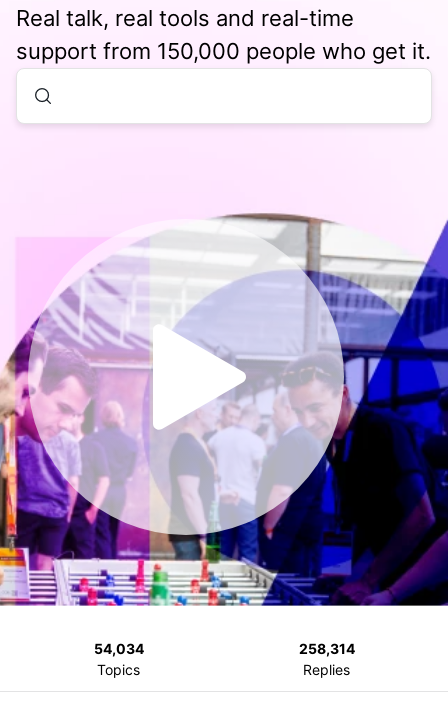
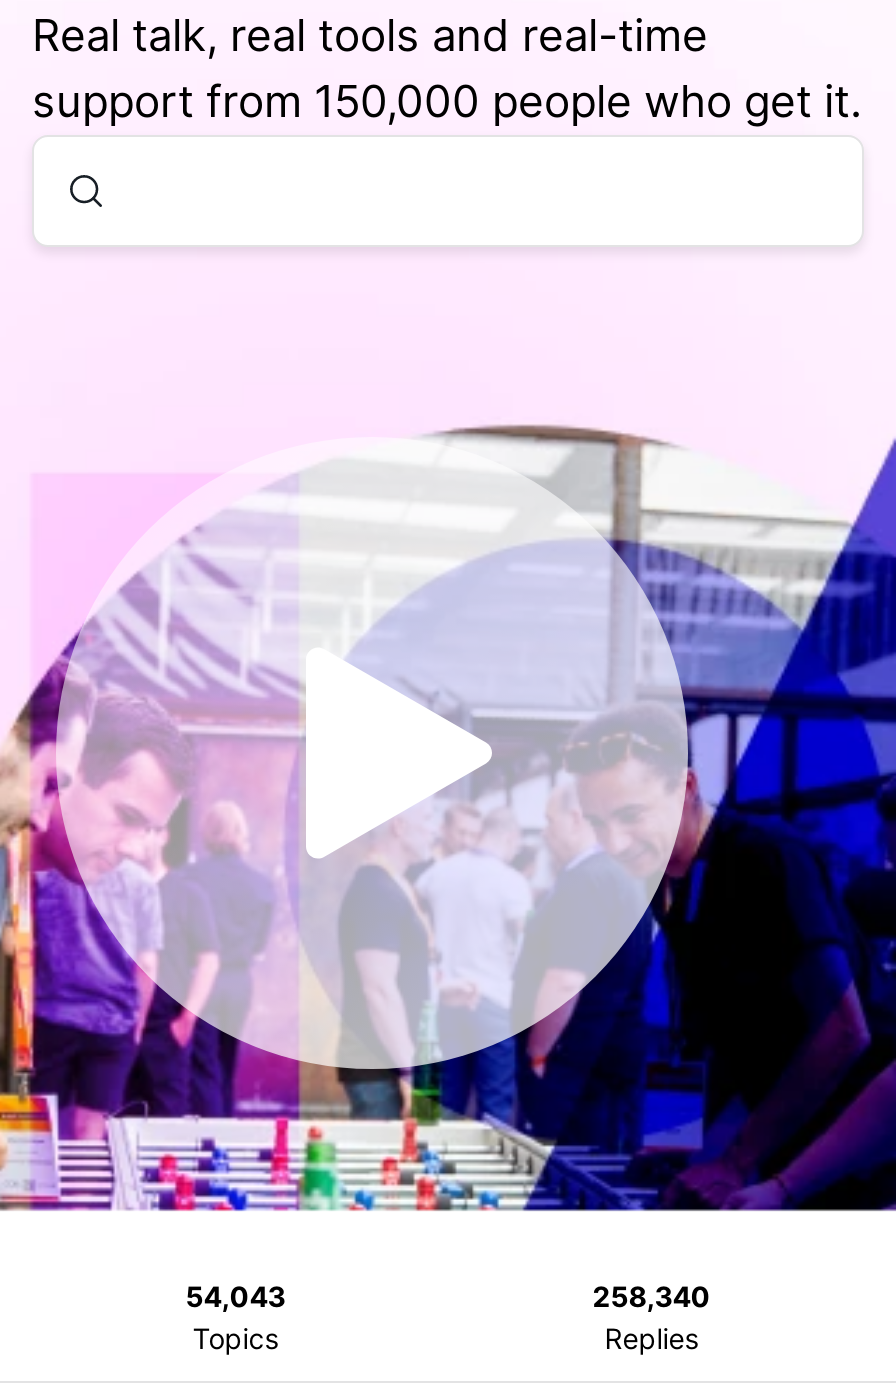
[93,640,143,657] 54,034 -> [186,1279,286,1313] 54,043
[298,640,354,657] 258,314 -> [592,1279,710,1313] 258,340

